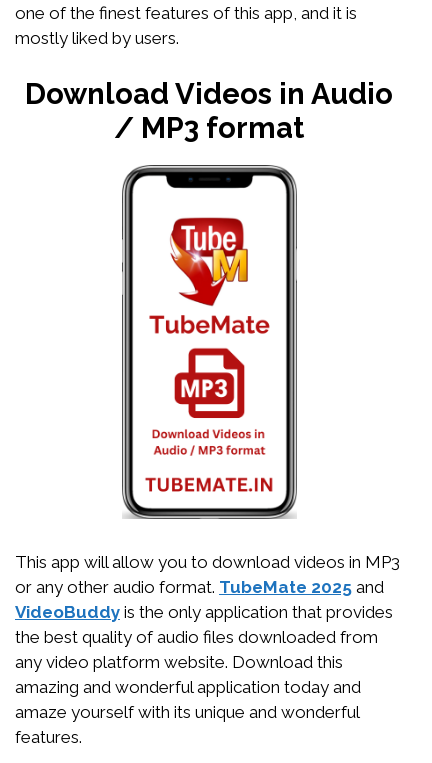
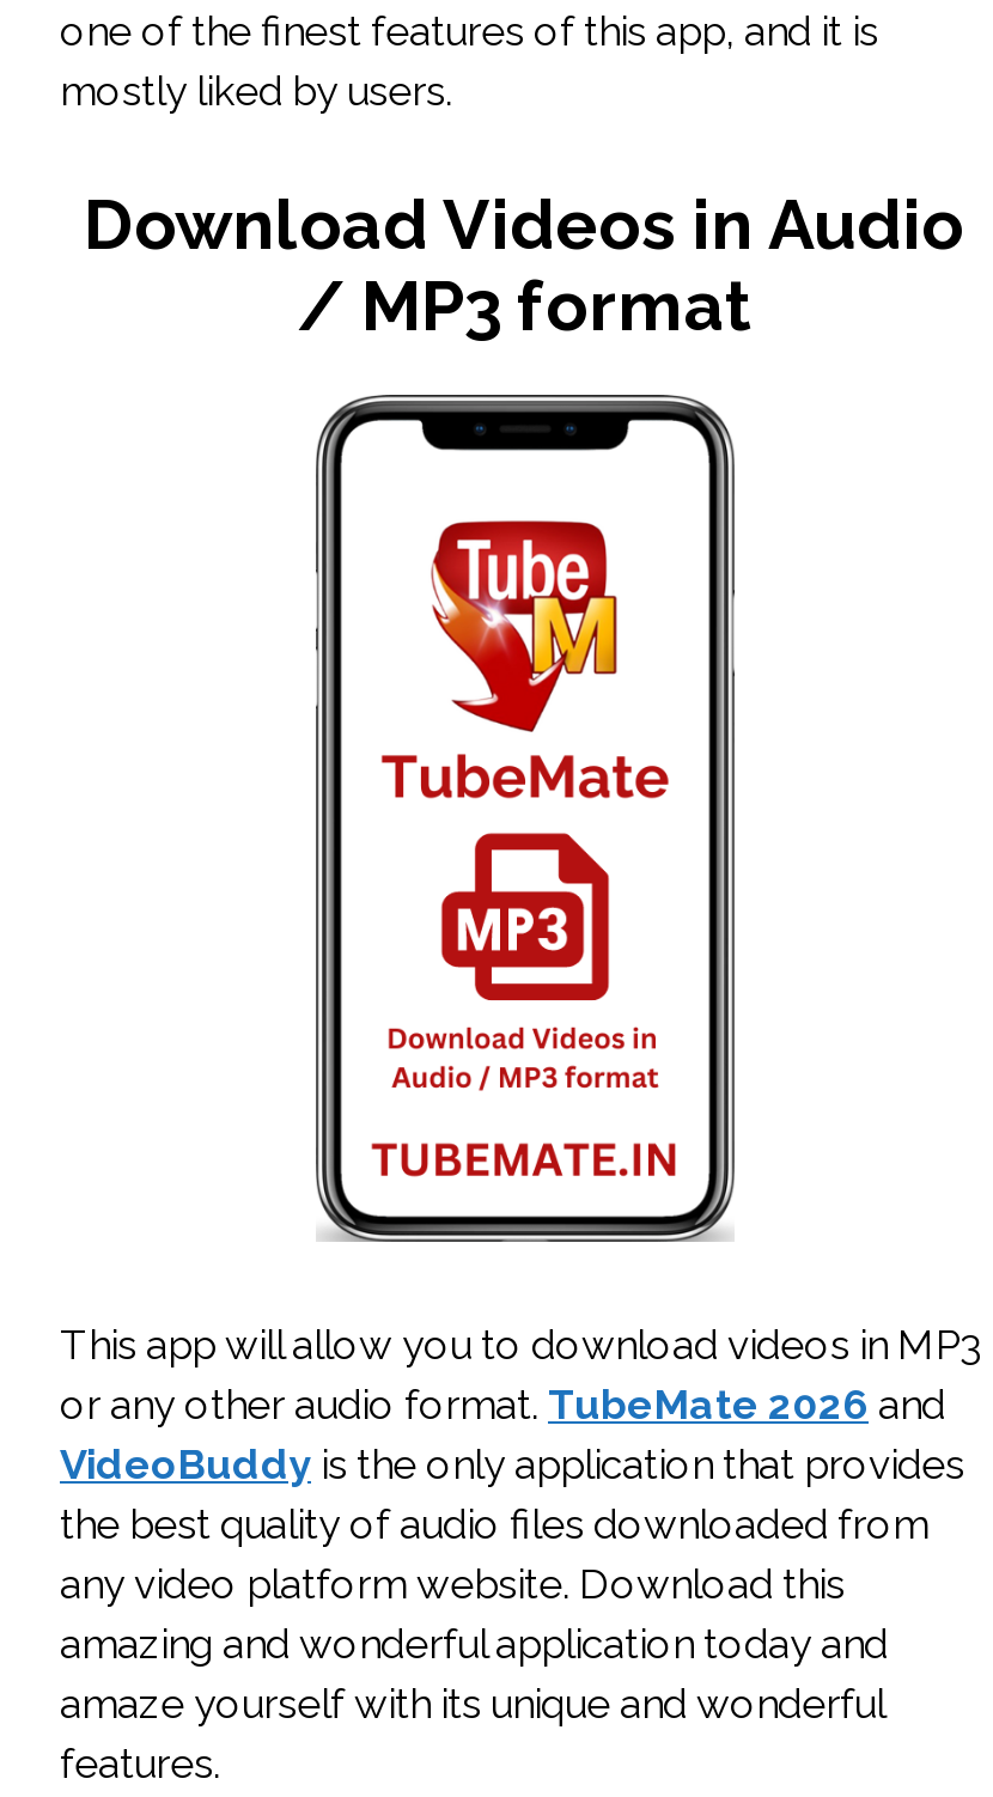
[15,577,384,597] or any other audio format. TubeMate 2025 and -> [60,1380,945,1428] or any other audio format. TubeMate 2026 and

